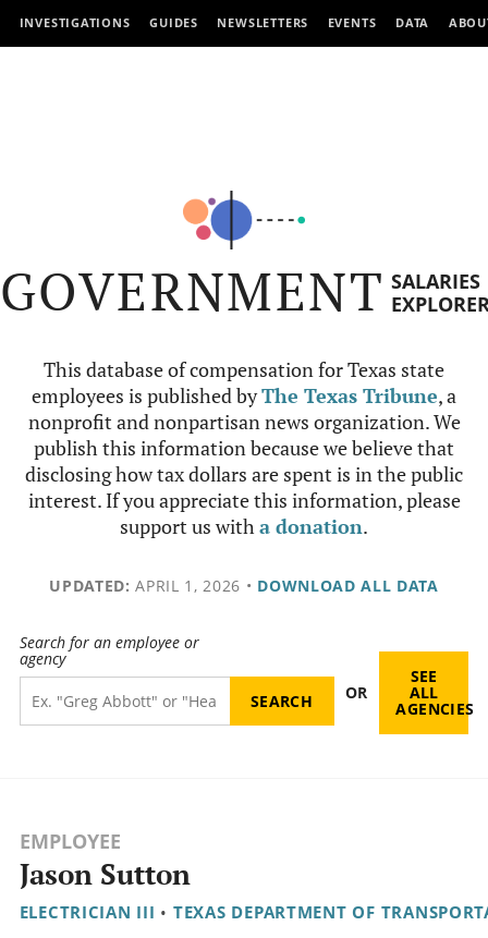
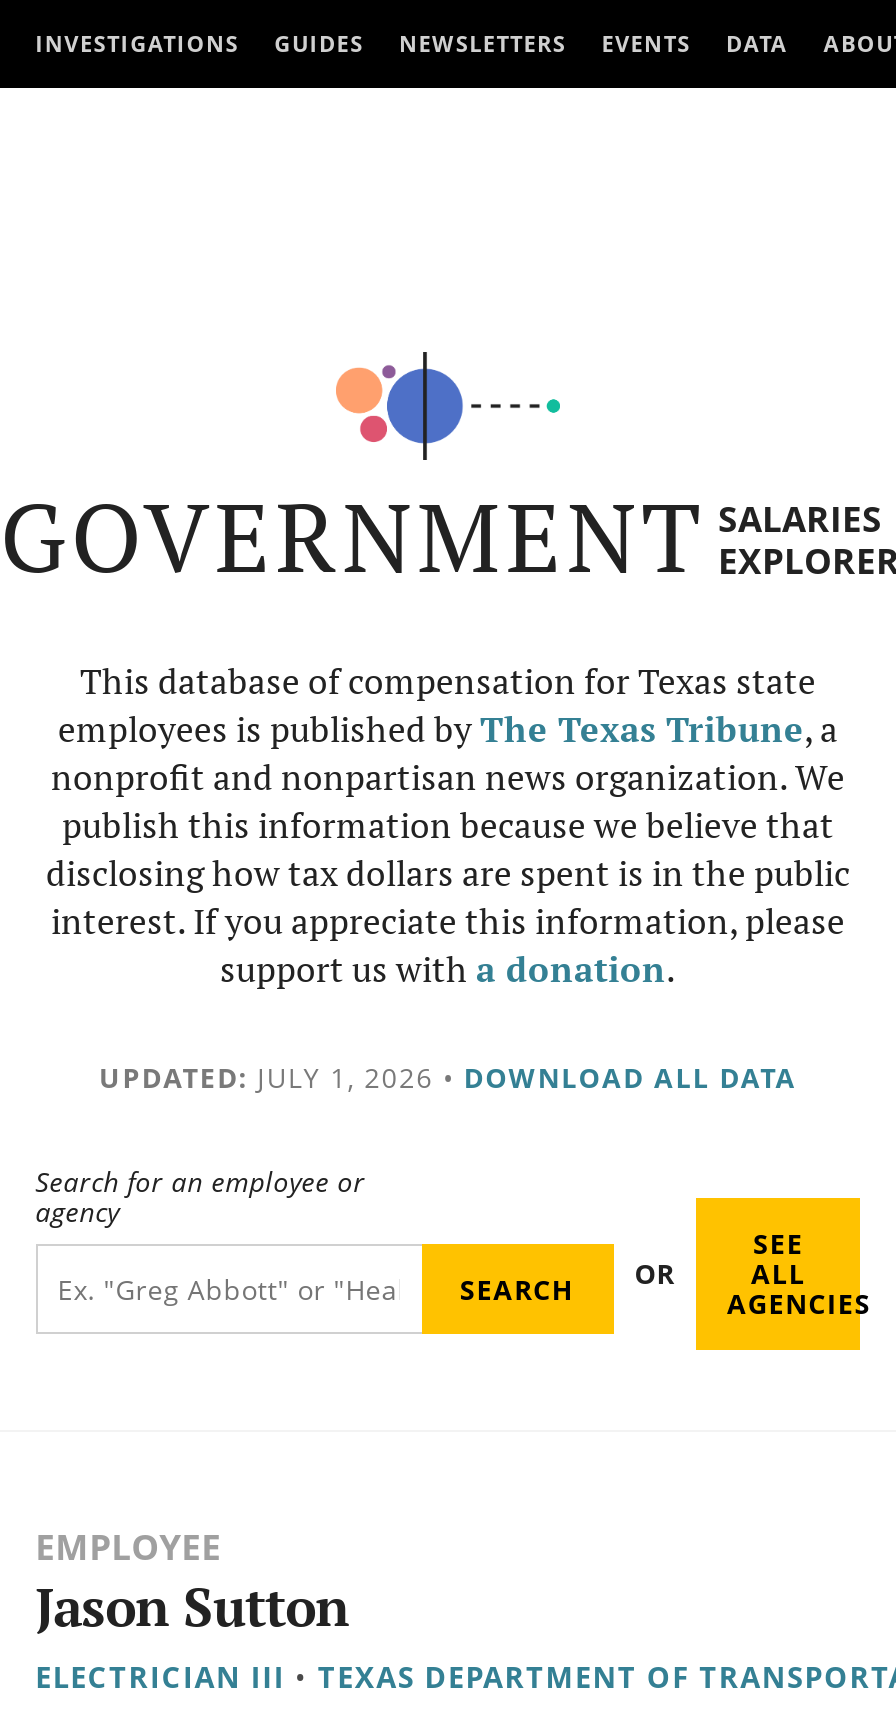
[49,575,439,596] UPDATED: APRIL 1, 2026 • DOWNLOAD ALL DATA -> [99,1058,797,1096] UPDATED: JULY 1, 2026 • DOWNLOAD ALL DATA

